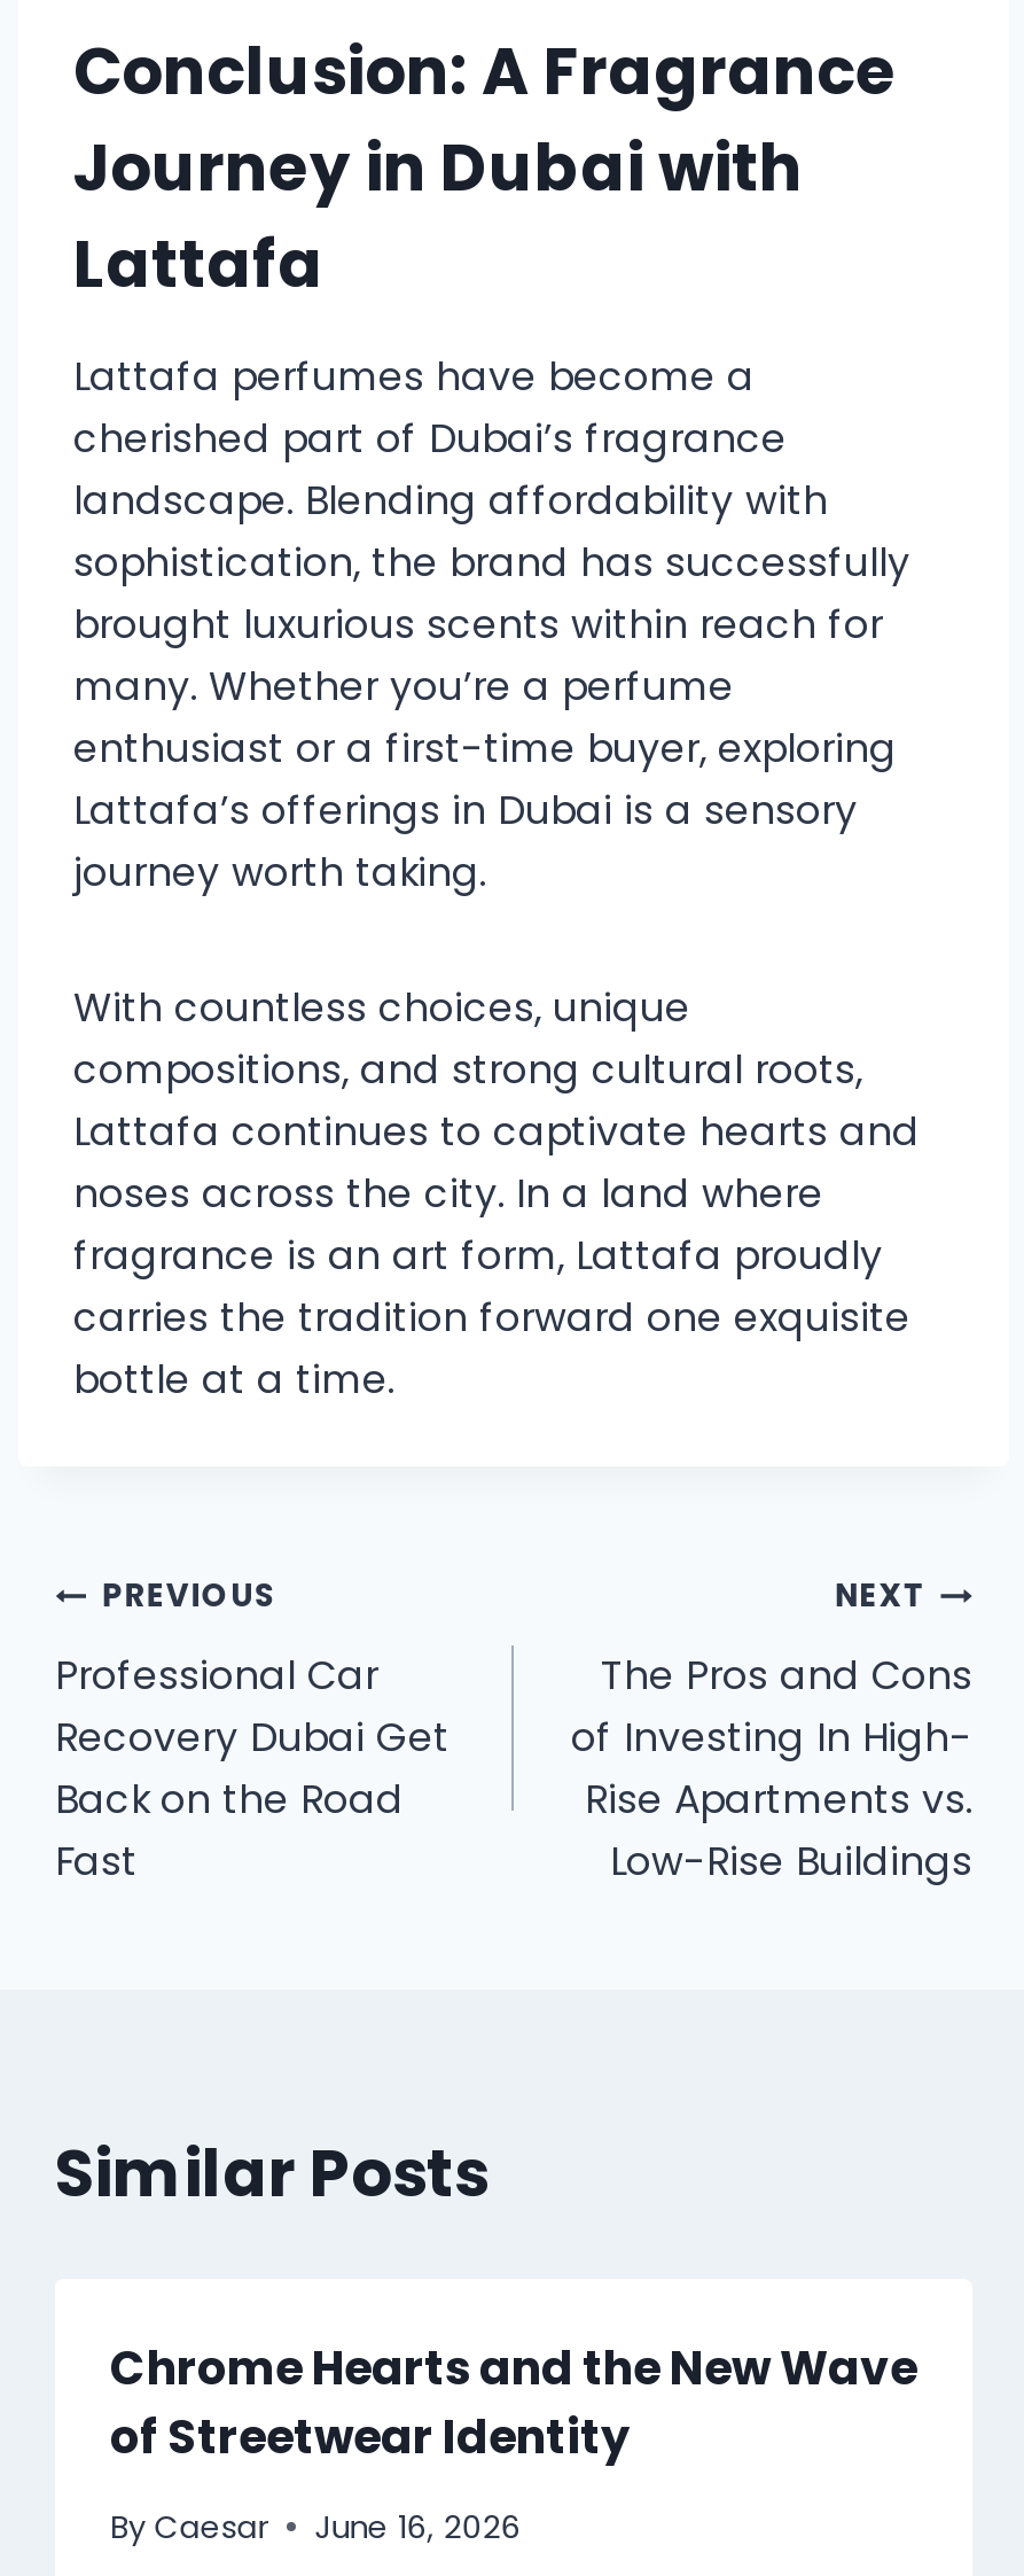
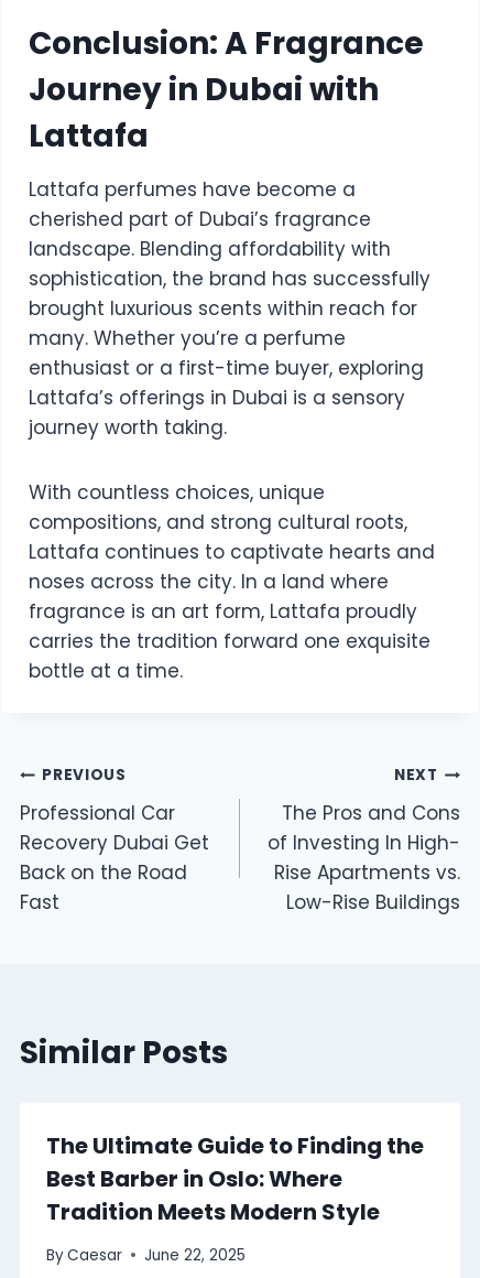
[110,2336,917,2469] Chrome Hearts and the New Wave | of Streetwear Identity -> [46,1130,424,1227] The Ultimate Guide to Finding the | Best Barber in Oslo: Where | Tradition Meets Modern Style
[110,2505,521,2548] By Caesar June 16, 2026 -> [46,1244,246,1265] By Caesar June 22, 2025

